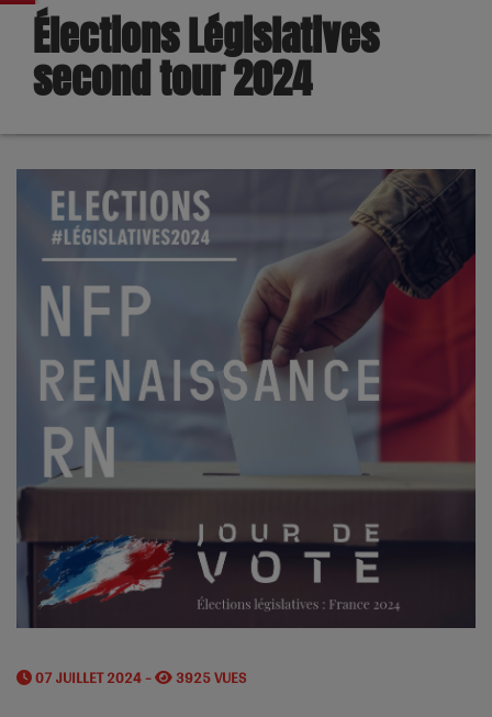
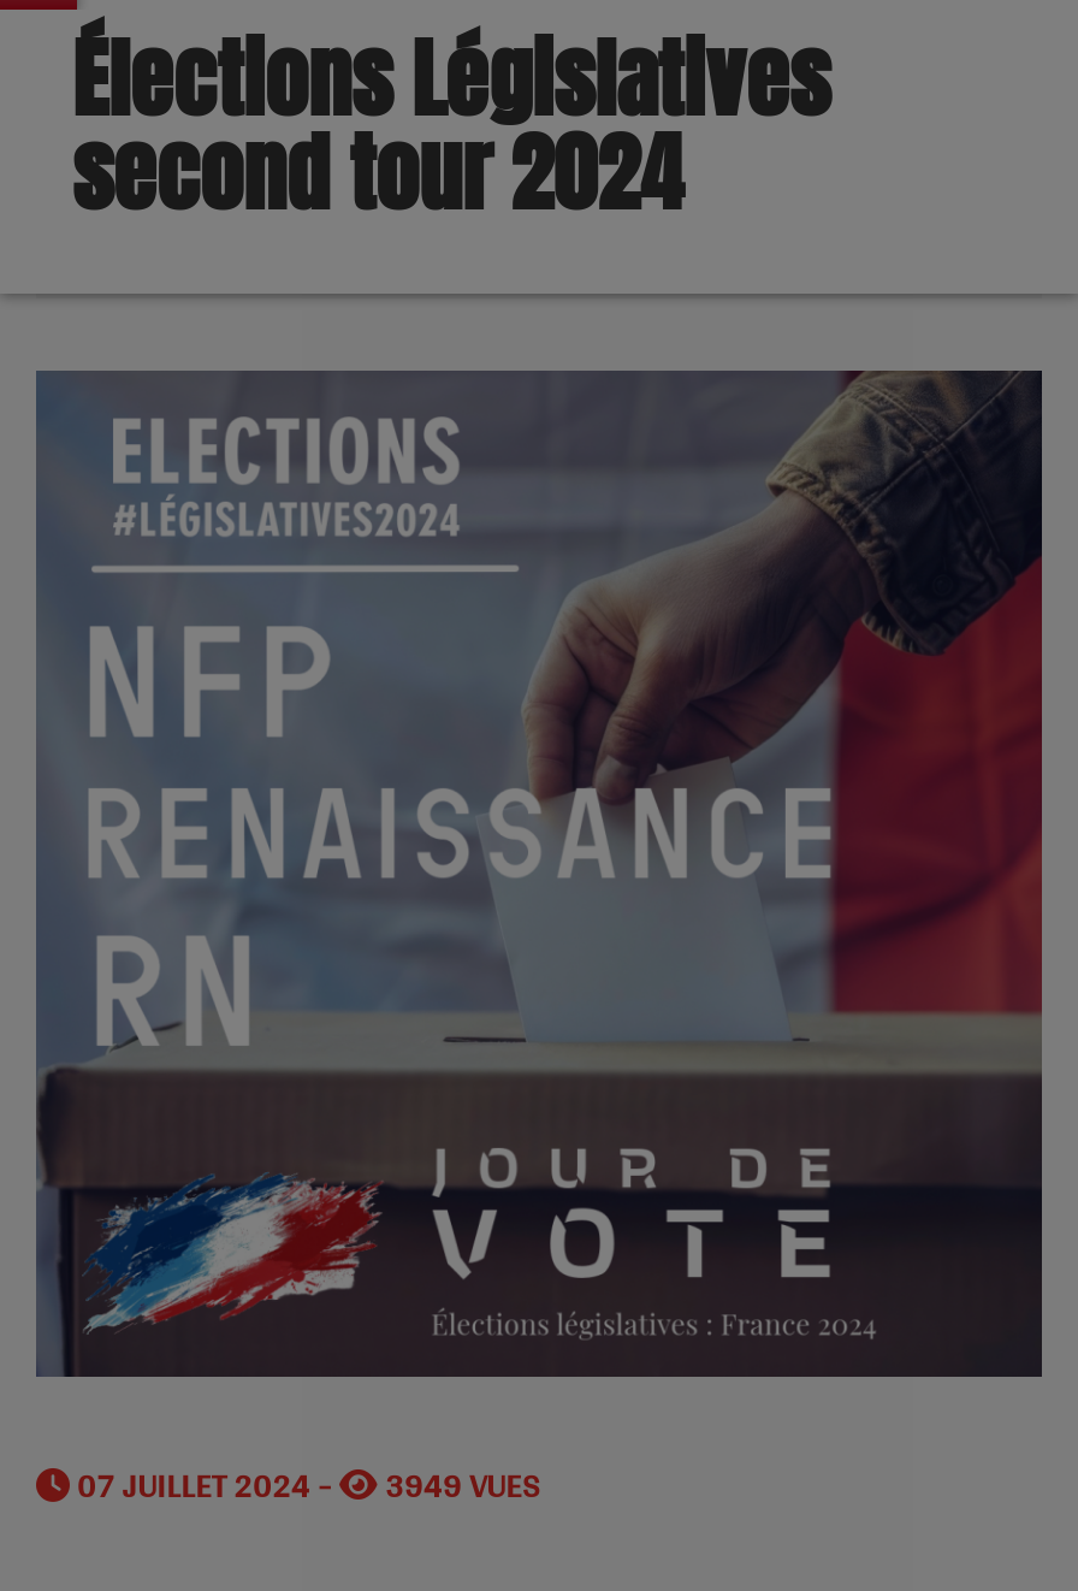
[32,663,246,692] 07 JUILLET 2024 - 3925 VUES -> [70,1454,539,1516] 07 JUILLET 2024 - 3949 VUES

